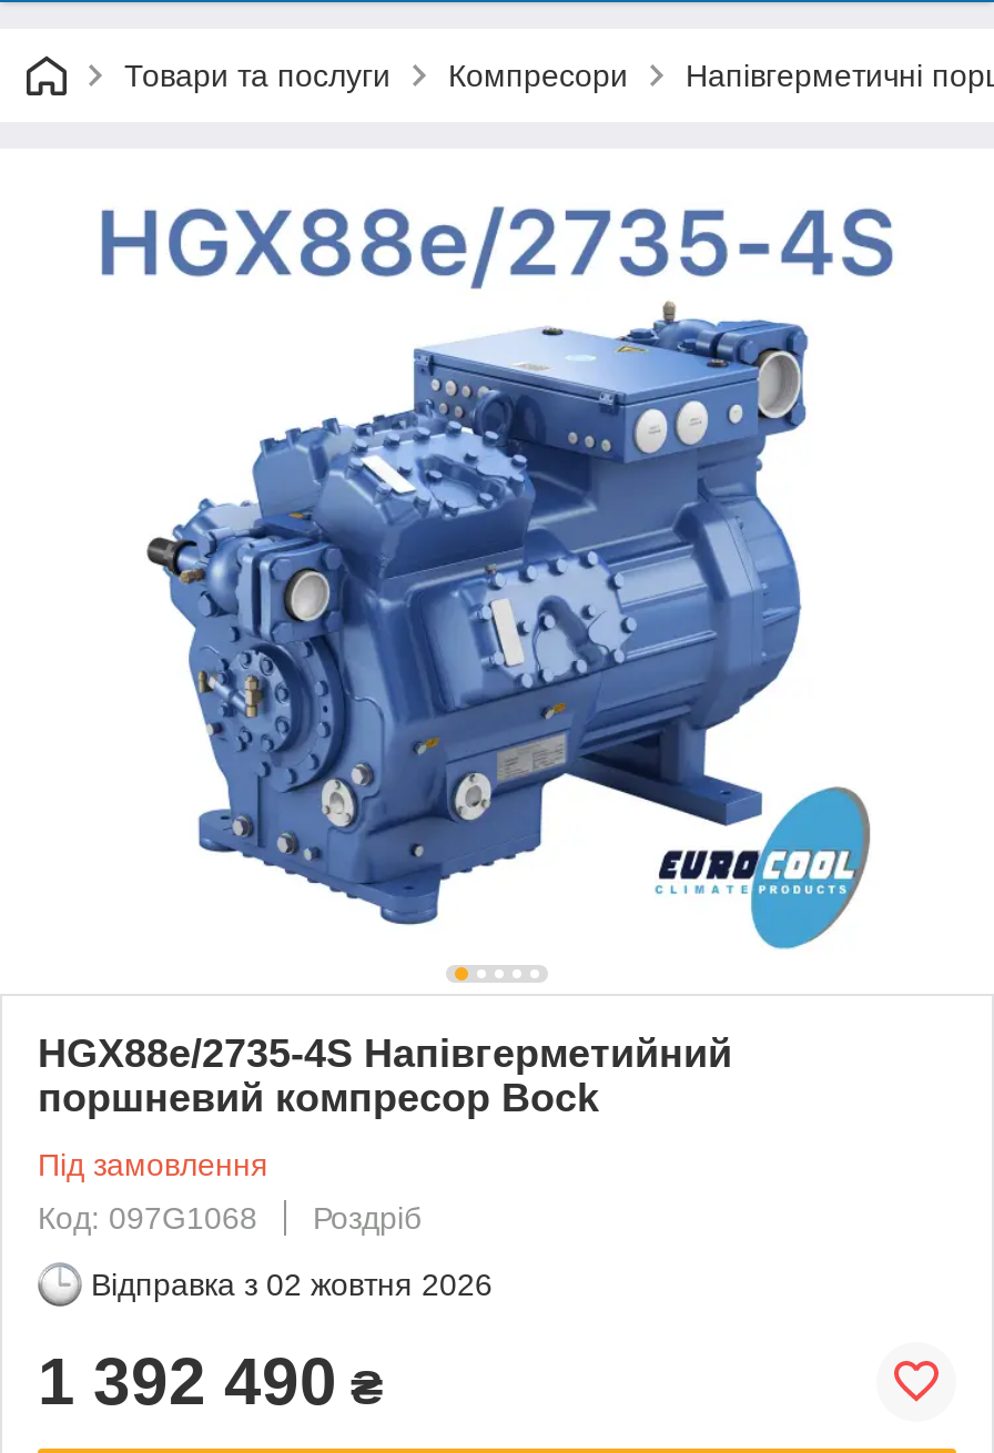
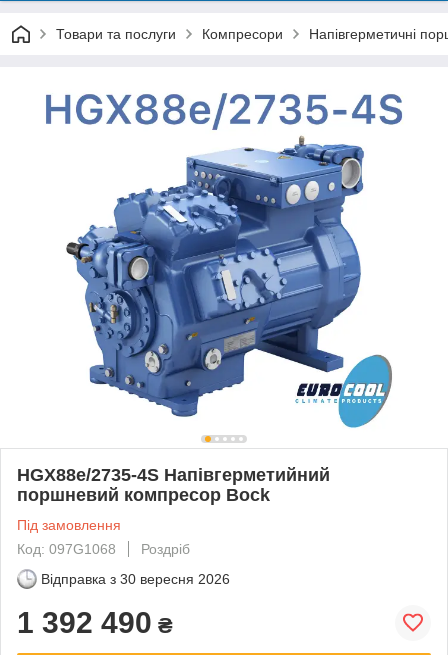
[91,1266,493,1302] Відправка з 02 жовтня 2026 -> [41,571,230,587] Відправка з 30 вересня 2026

